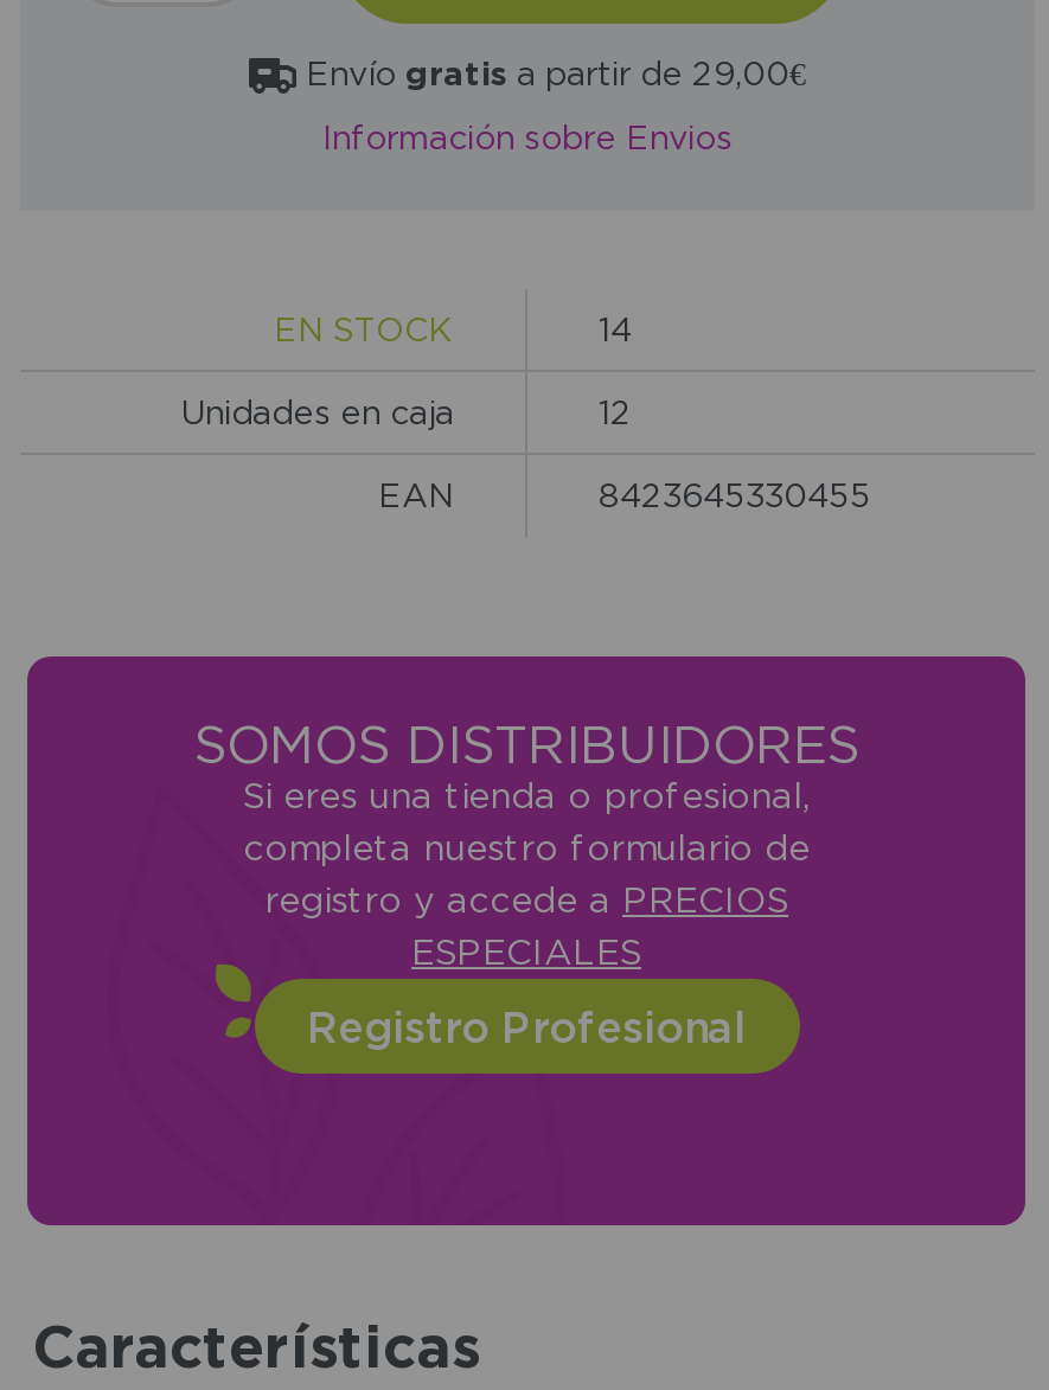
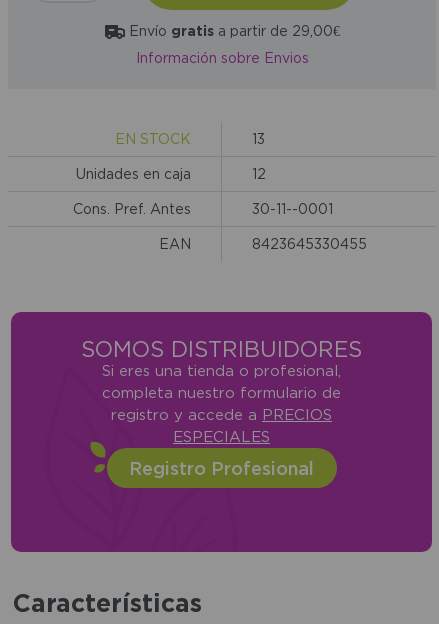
[599,310,632,346] 14 -> [252,131,265,146] 13
none -> [73,201,333,216] Cons. Pref. Antes | 30-11--0001

